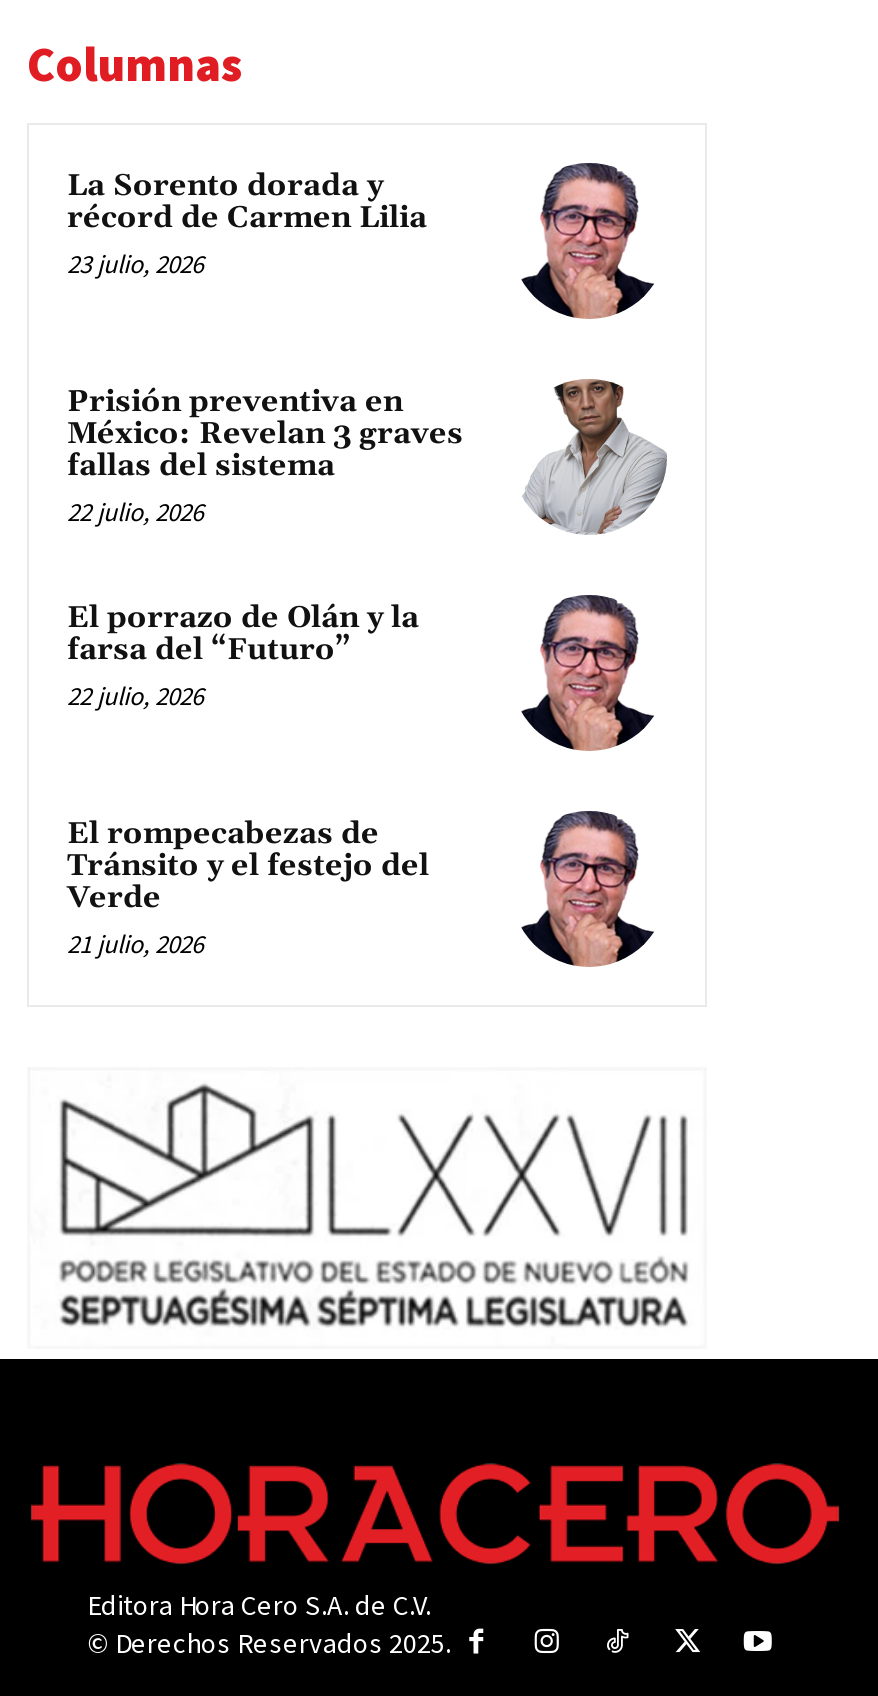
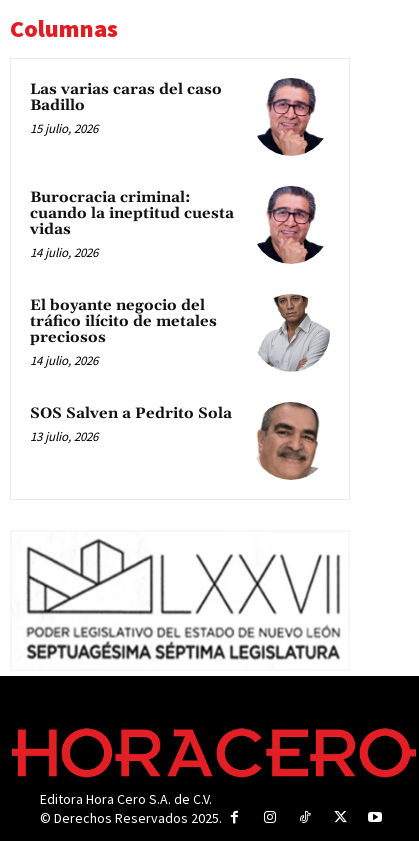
[67,167,427,281] La Sorento dorada y | récord de Carmen Lilia | 23 julio, 2026 -> [30,80,222,137] Las varias caras del caso | Badillo | 15 julio, 2026
[67,383,463,529] Prisión preventiva en | México: Revelan 3 graves | fallas del sistema | 22 julio, 2026 -> [30,188,234,261] Burocracia criminal: | cuando la ineptitud cuesta | vidas | 14 julio, 2026
moved [525,379,669,535] -> [259,294,331,372]: [image]
[67,599,419,713] El porrazo de Olán y la | farsa del “Futuro” | 22 julio, 2026 -> [30,296,217,369] El boyante negocio del | tráfico ilícito de metales | preciosos | 14 julio, 2026
moved [521,593,665,751] -> [257,185,330,264]: [image]
[67,815,429,961] El rompecabezas de | Tránsito y el festejo del | Verde | 21 julio, 2026 -> [30,404,232,445] SOS Salven a Pedrito Sola | 13 julio, 2026
[521,811,655,967] [image] -> [256,402,322,479] [image]

